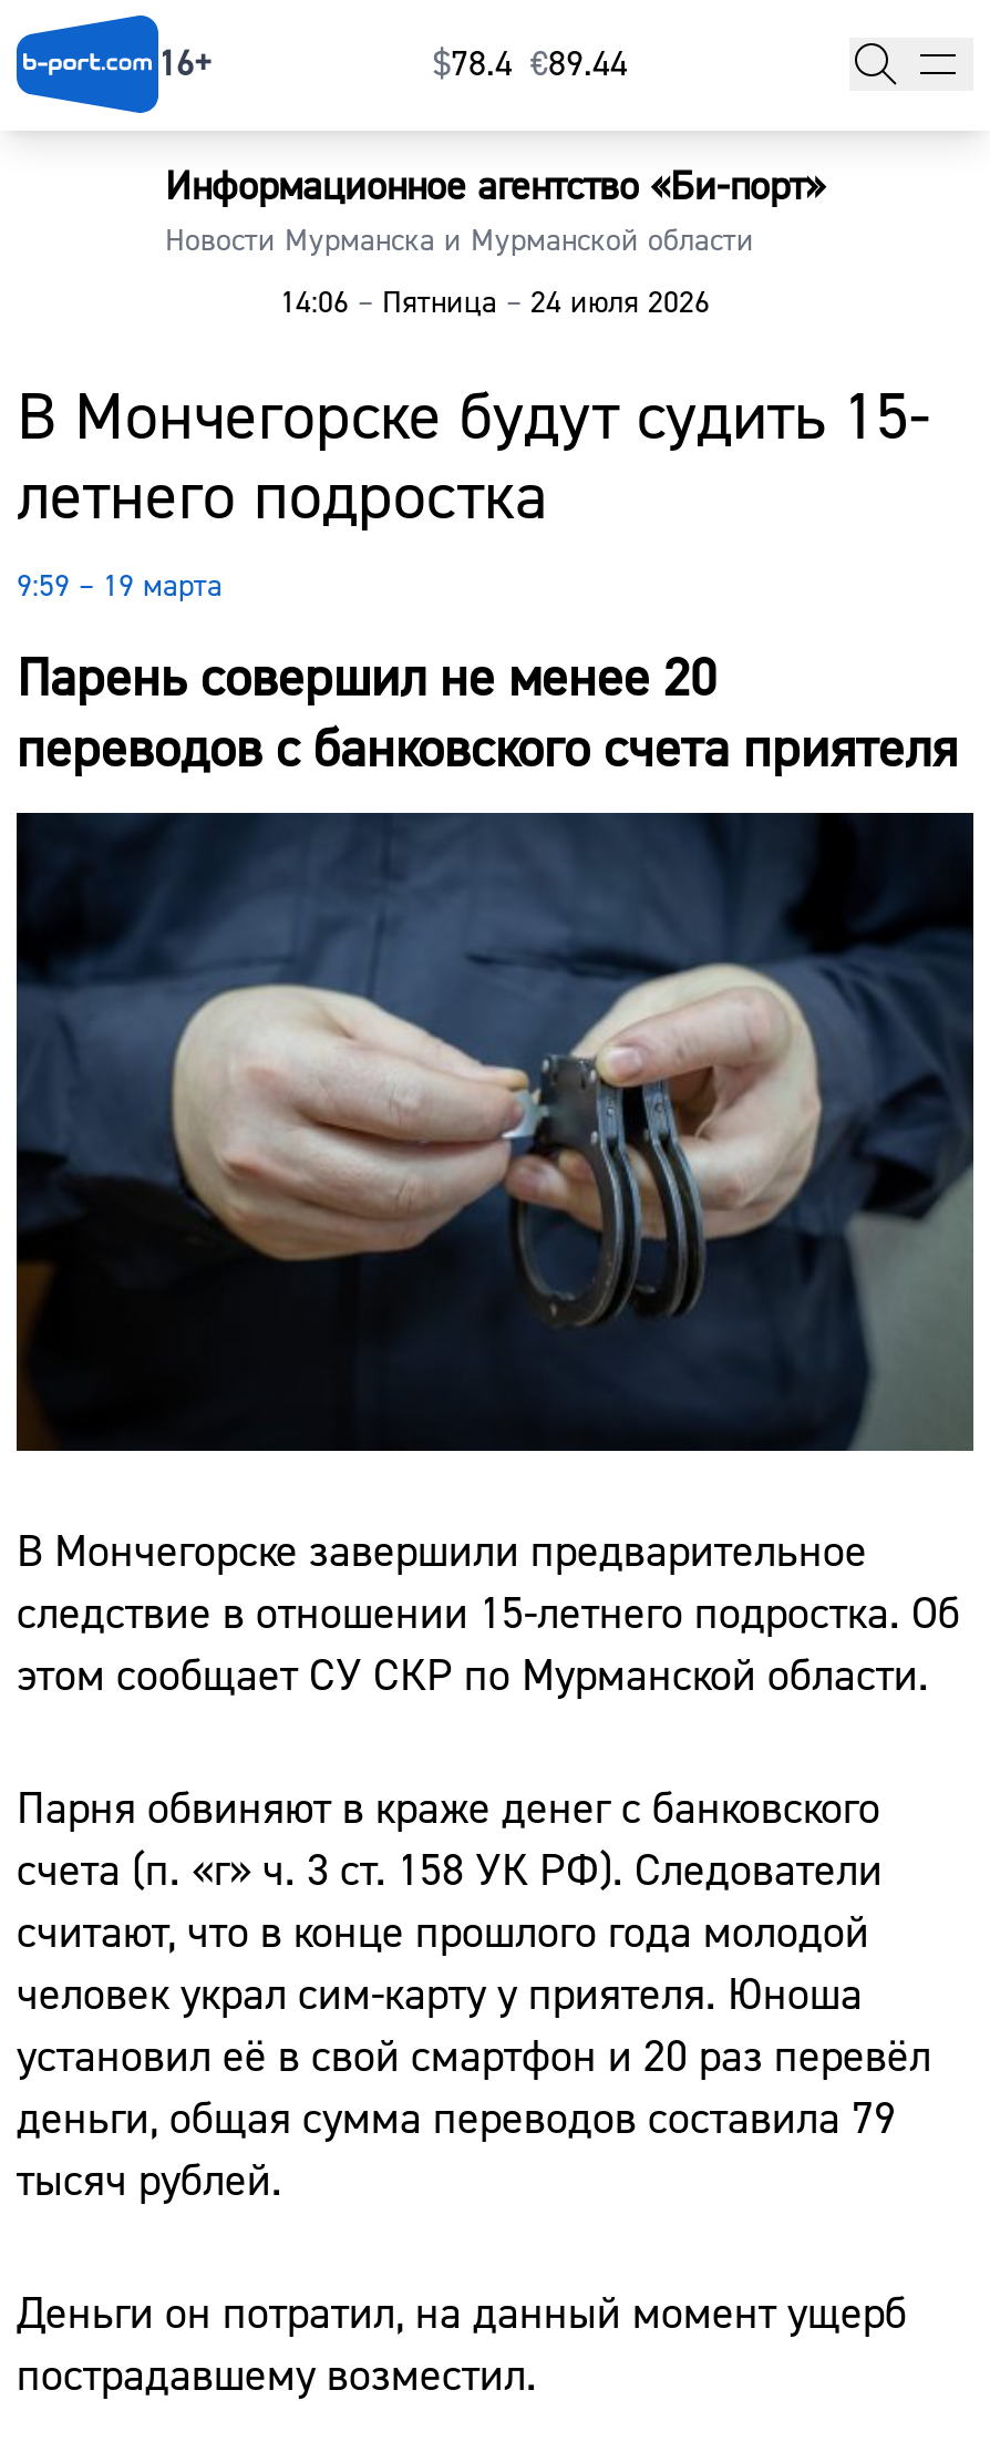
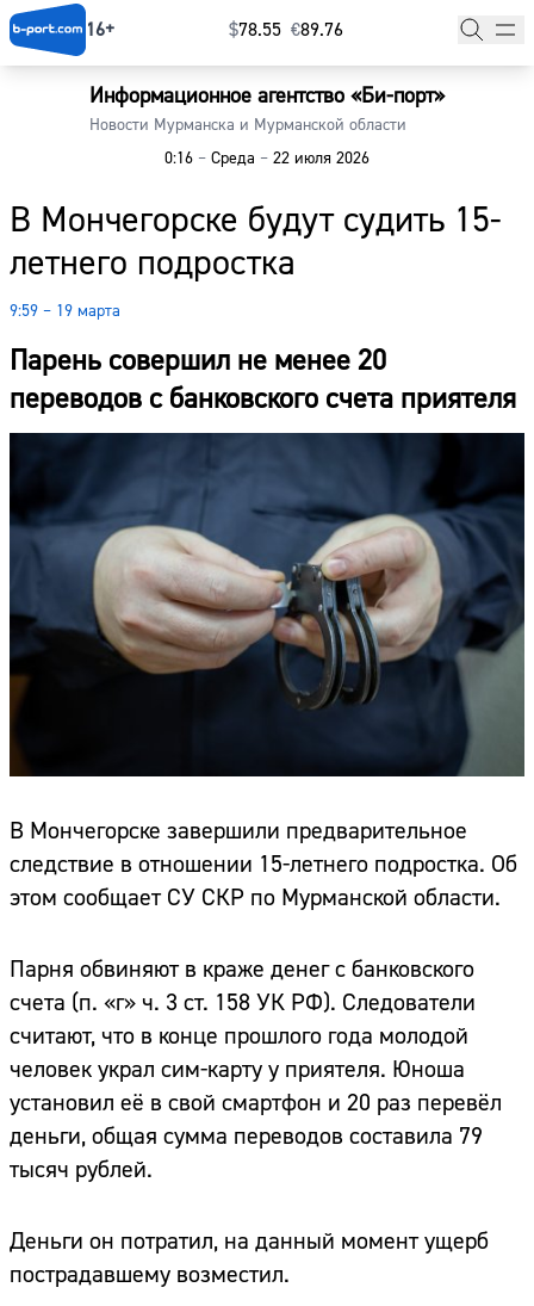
[433,43,628,87] $78.4 €89.44 -> [229,18,343,42] $78.55 €89.76
[280,284,710,324] 14:06 – Пятница – 24 июля 2026 -> [164,148,370,170] 0:16 – Среда – 22 июля 2026

